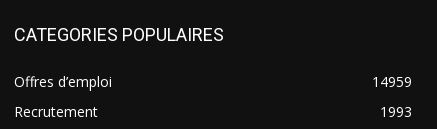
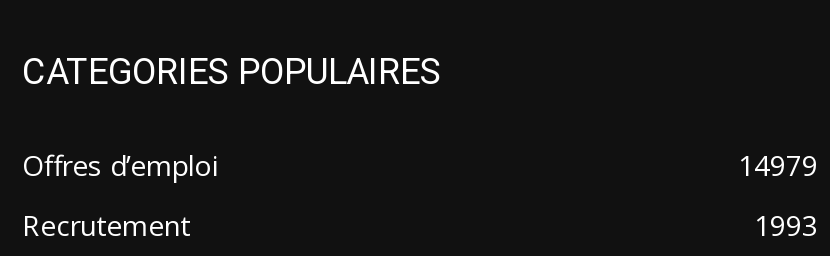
[372,72,412,91] 14959 -> [738,147,818,185] 14979

